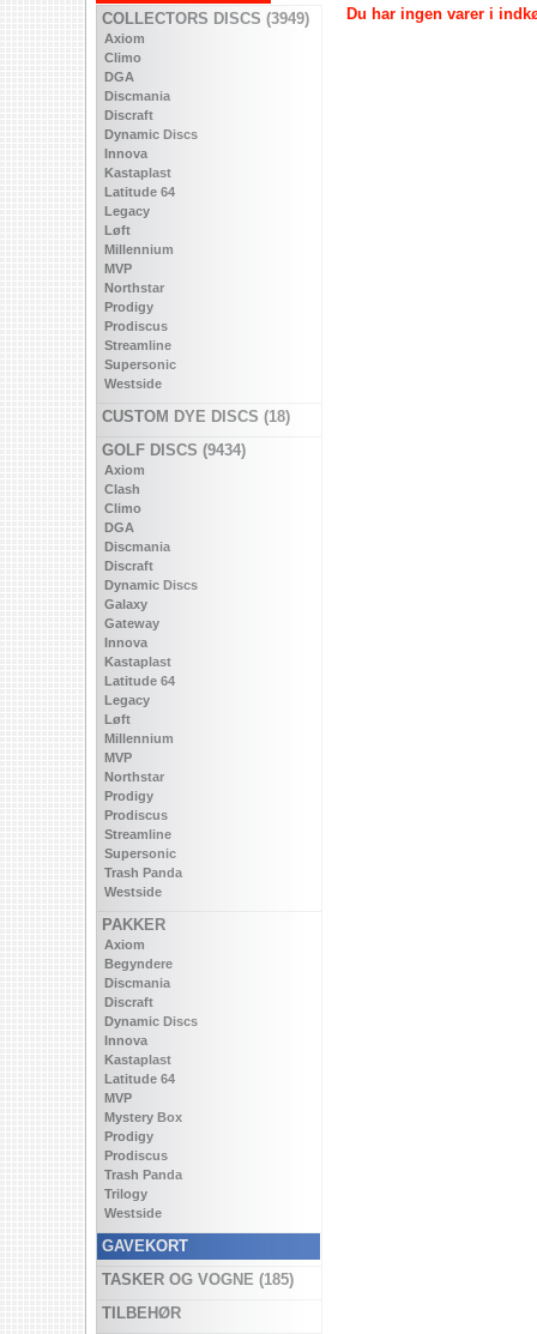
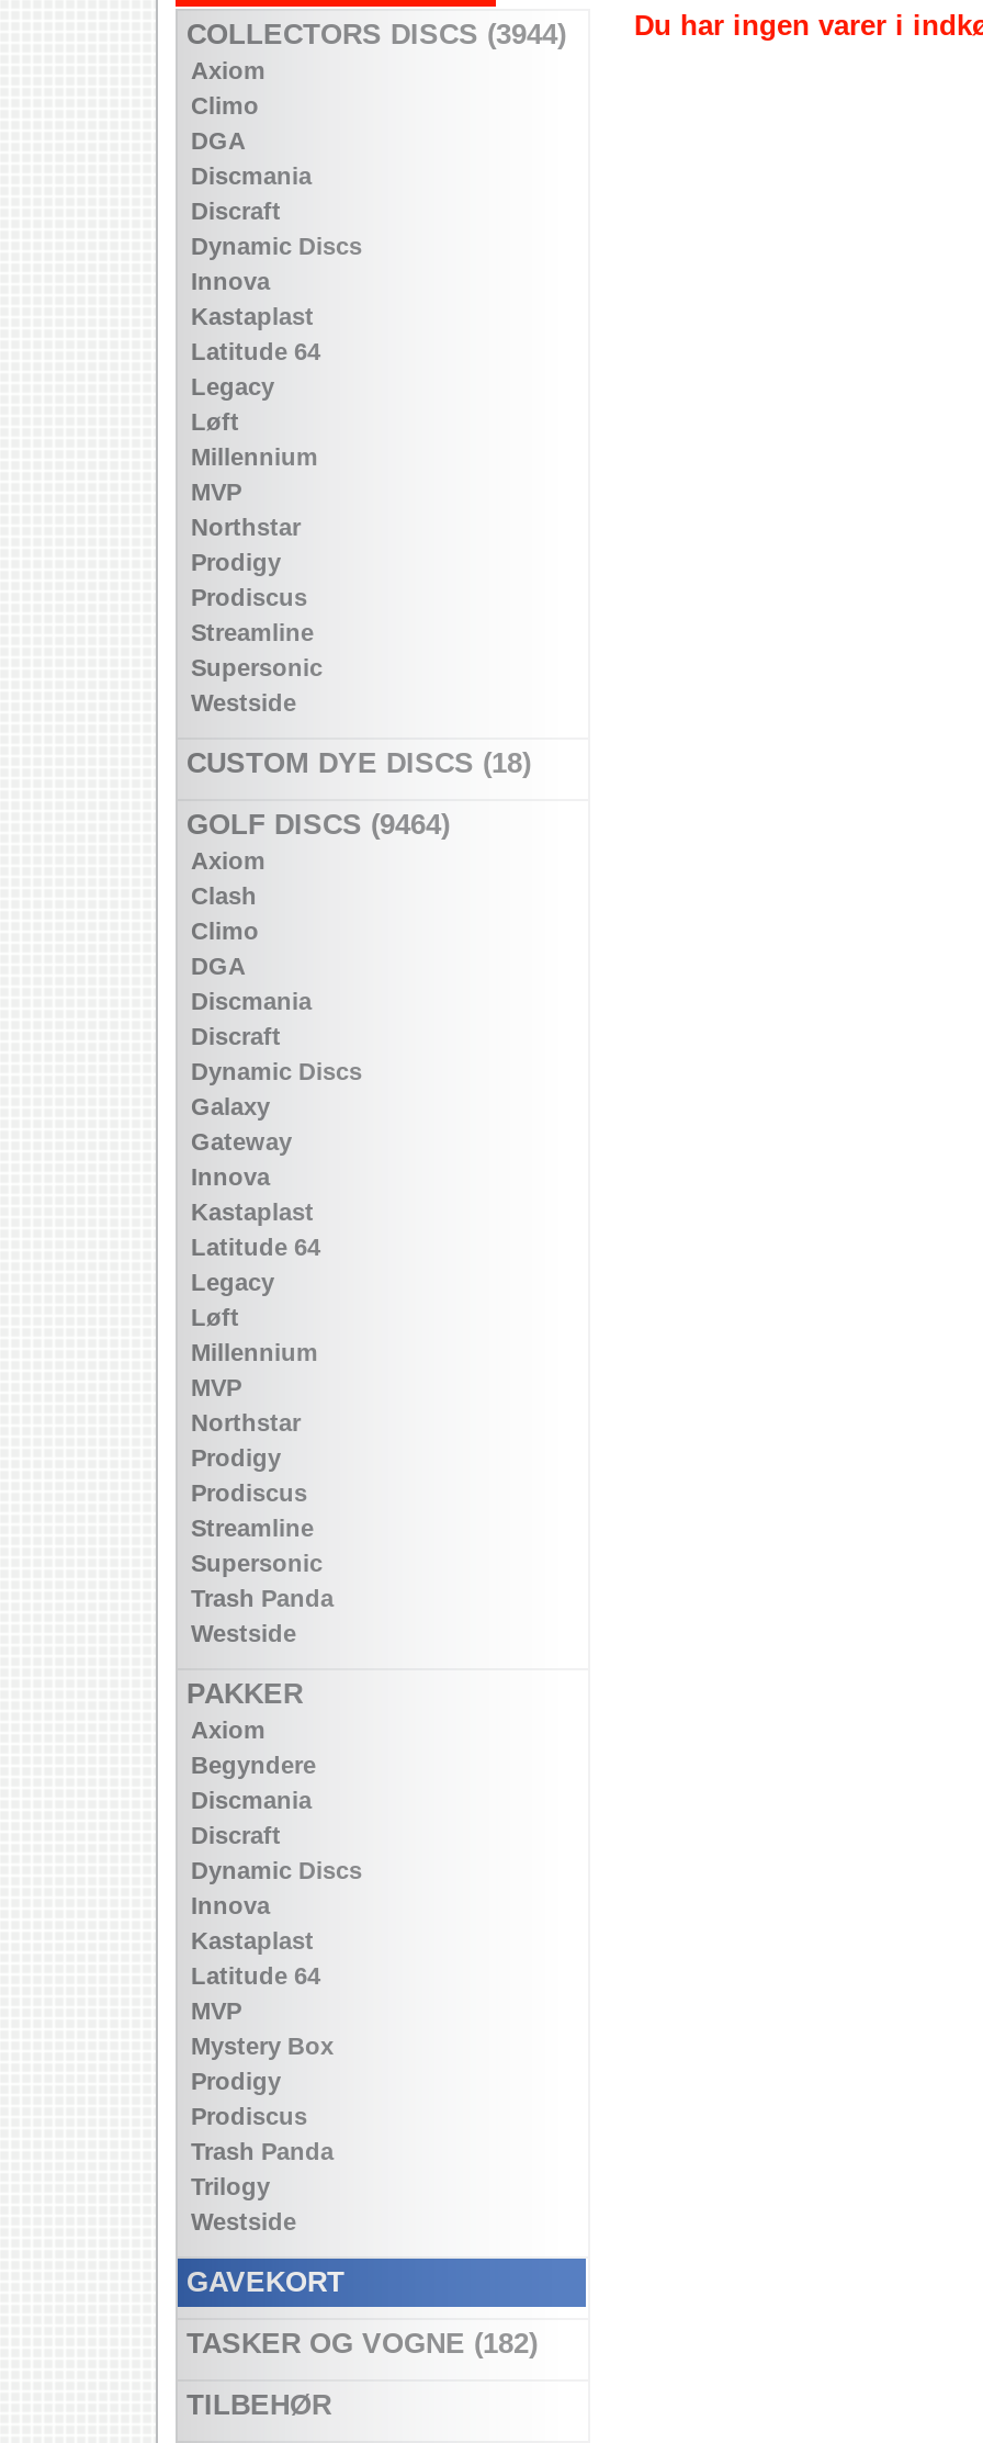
[97,10,309,28] COLLECTORS DISCS (3949) -> [178,18,566,50] COLLECTORS DISCS (3944)
[97,441,246,459] GOLF DISCS (9434) -> [178,808,450,841] GOLF DISCS (9464)
[97,1270,294,1288] TASKER OG VOGNE (185) -> [178,2327,538,2360] TASKER OG VOGNE (182)

